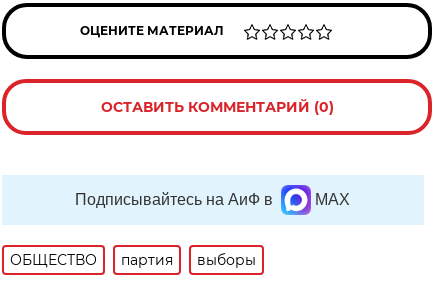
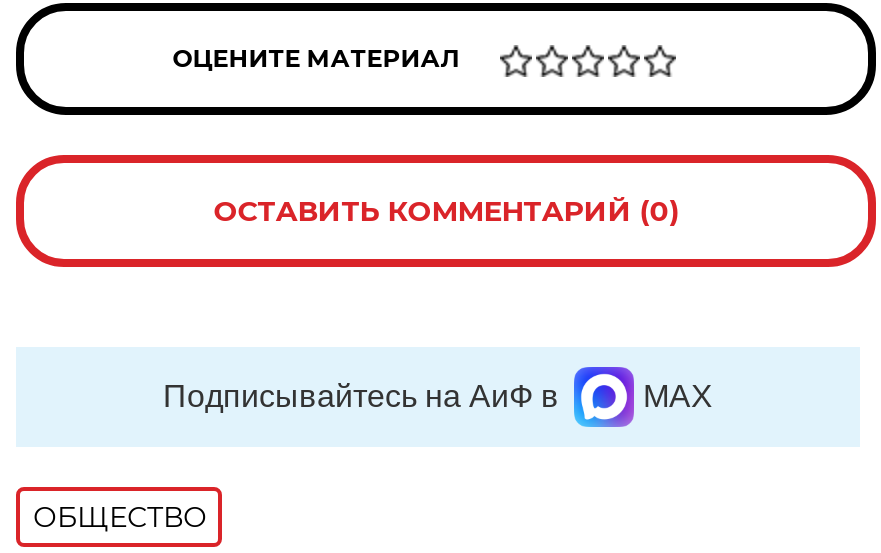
[121,251,256,269] партия | выборы -> none

